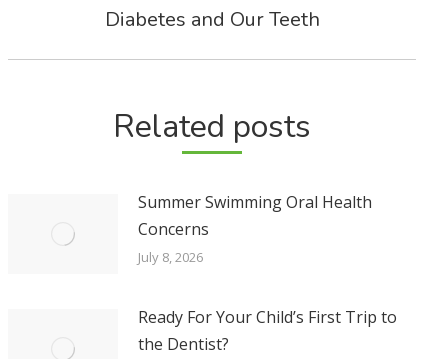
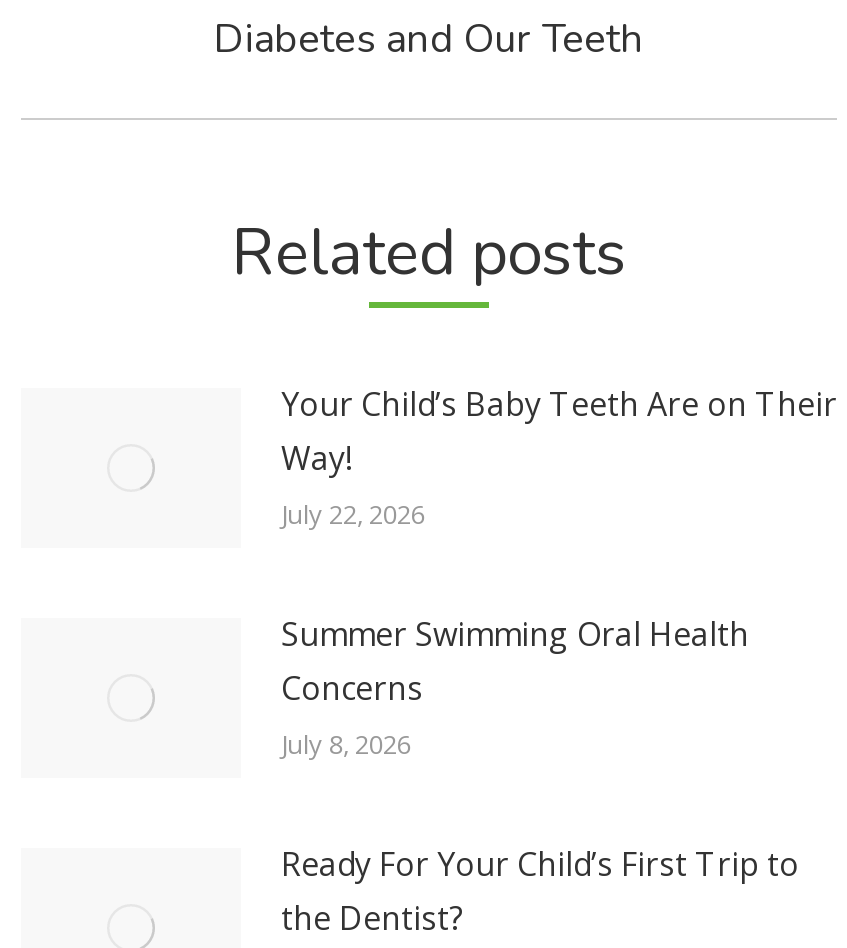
none -> [281,381,837,531] Your Child’s Baby Teeth Are on Their | Way! | July 22, 2026

